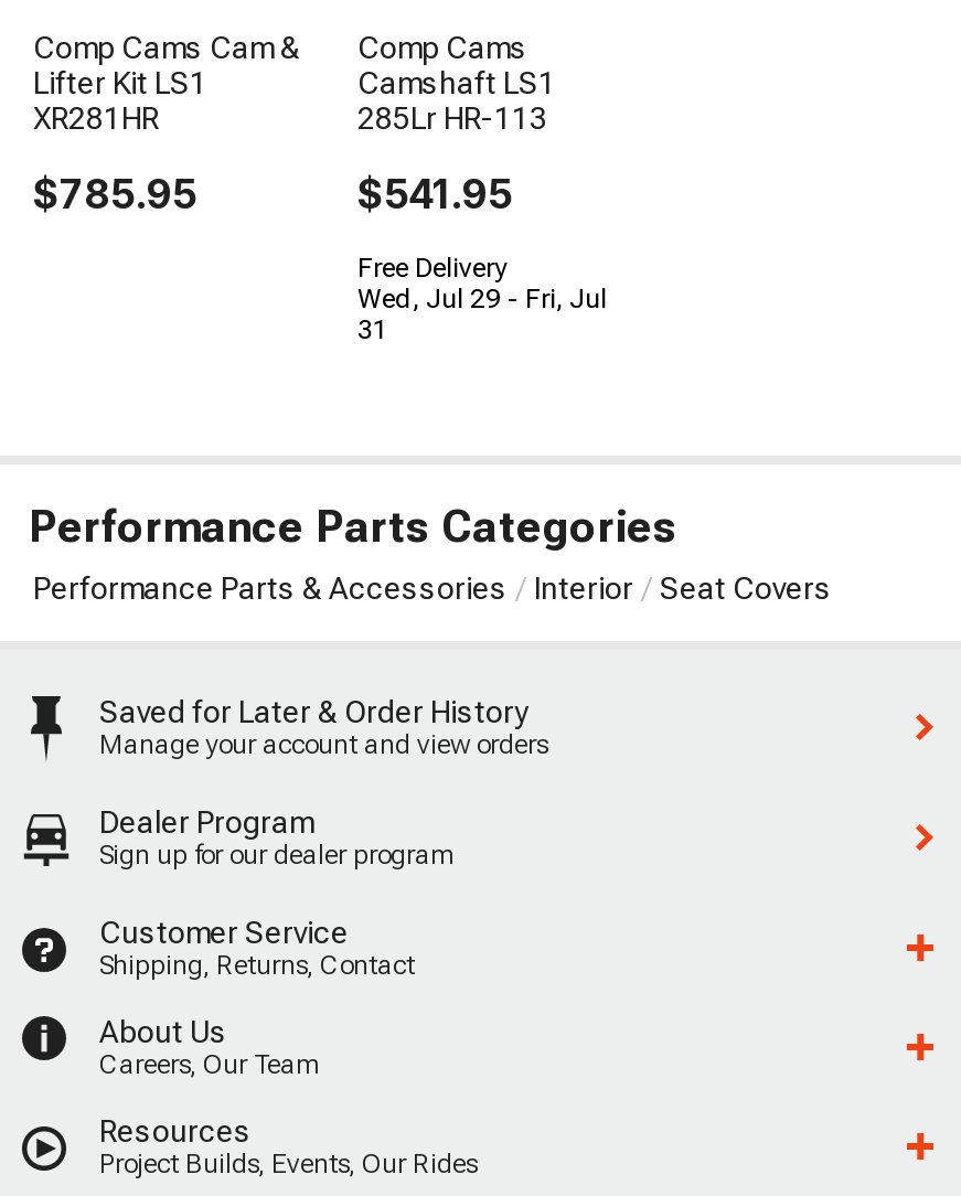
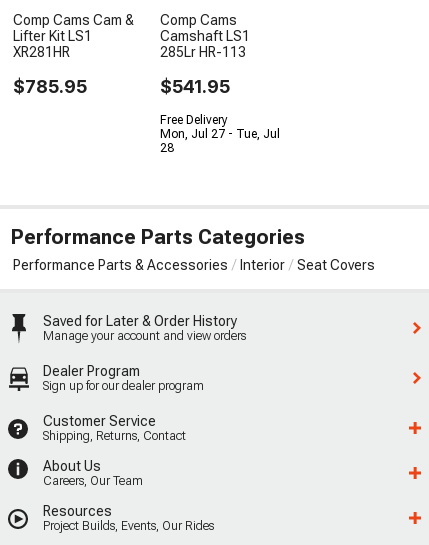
[357,283,607,314] Wed, Jul 29 - Fri, Jul -> [160,127,280,141] Mon, Jul 27 - Tue, Jul
[357,314,388,345] 31 -> [160,141,174,155] 28

